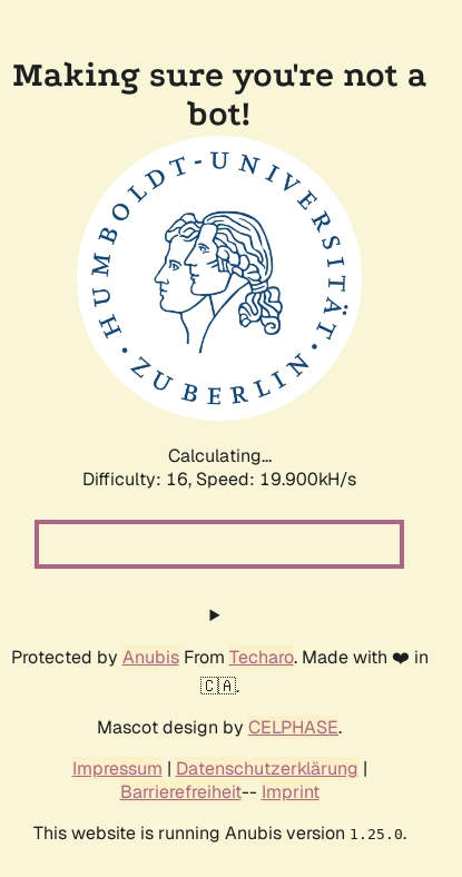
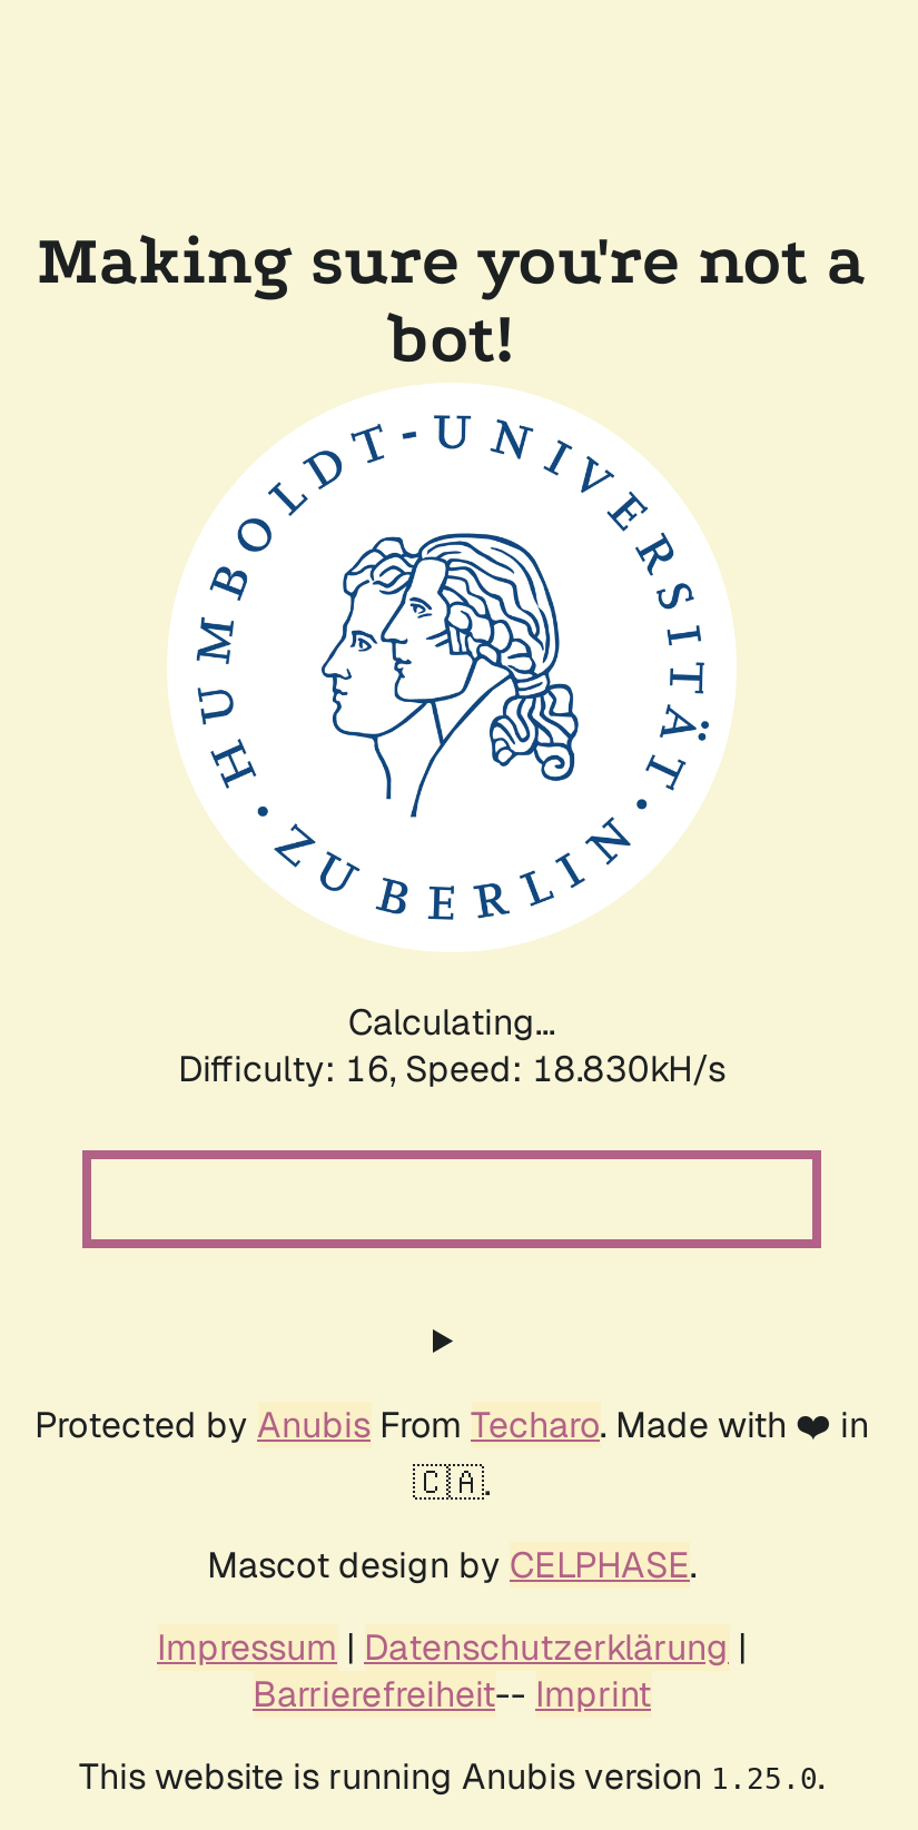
[82,467,356,491] Difficulty: 16, Speed: 19.900kH/s -> [178,1046,725,1092] Difficulty: 16, Speed: 18.830kH/s

